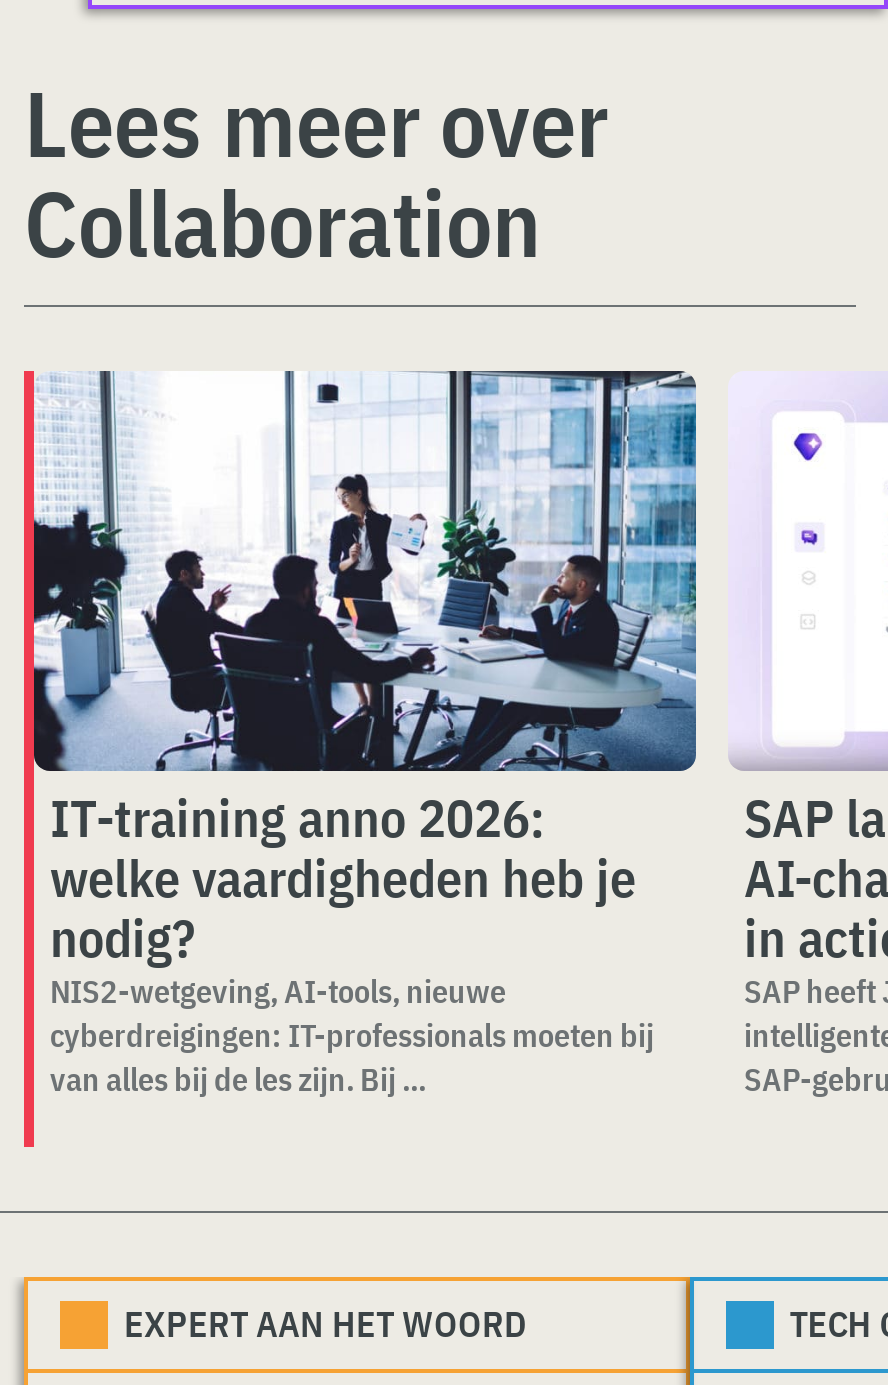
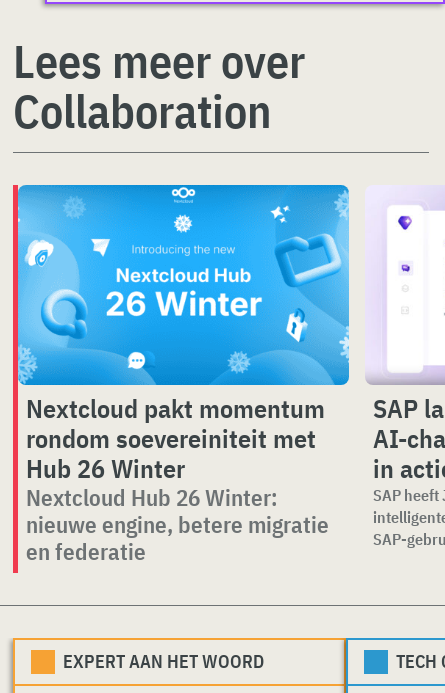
[28,368,698,1098] [image] | IT-training anno 2026: | welke vaardigheden heb je | nodig? | NIS2-wetgeving, AI-tools, nieuwe | cyberdreigingen: IT-professionals moeten bij | van alles bij de les zijn. Bij ... -> [17,184,350,566] [image] | Nextcloud pakt momentum | rondom soevereiniteit met | Hub 26 Winter | Nextcloud Hub 26 Winter: | nieuwe engine, betere migratie | en federatie

